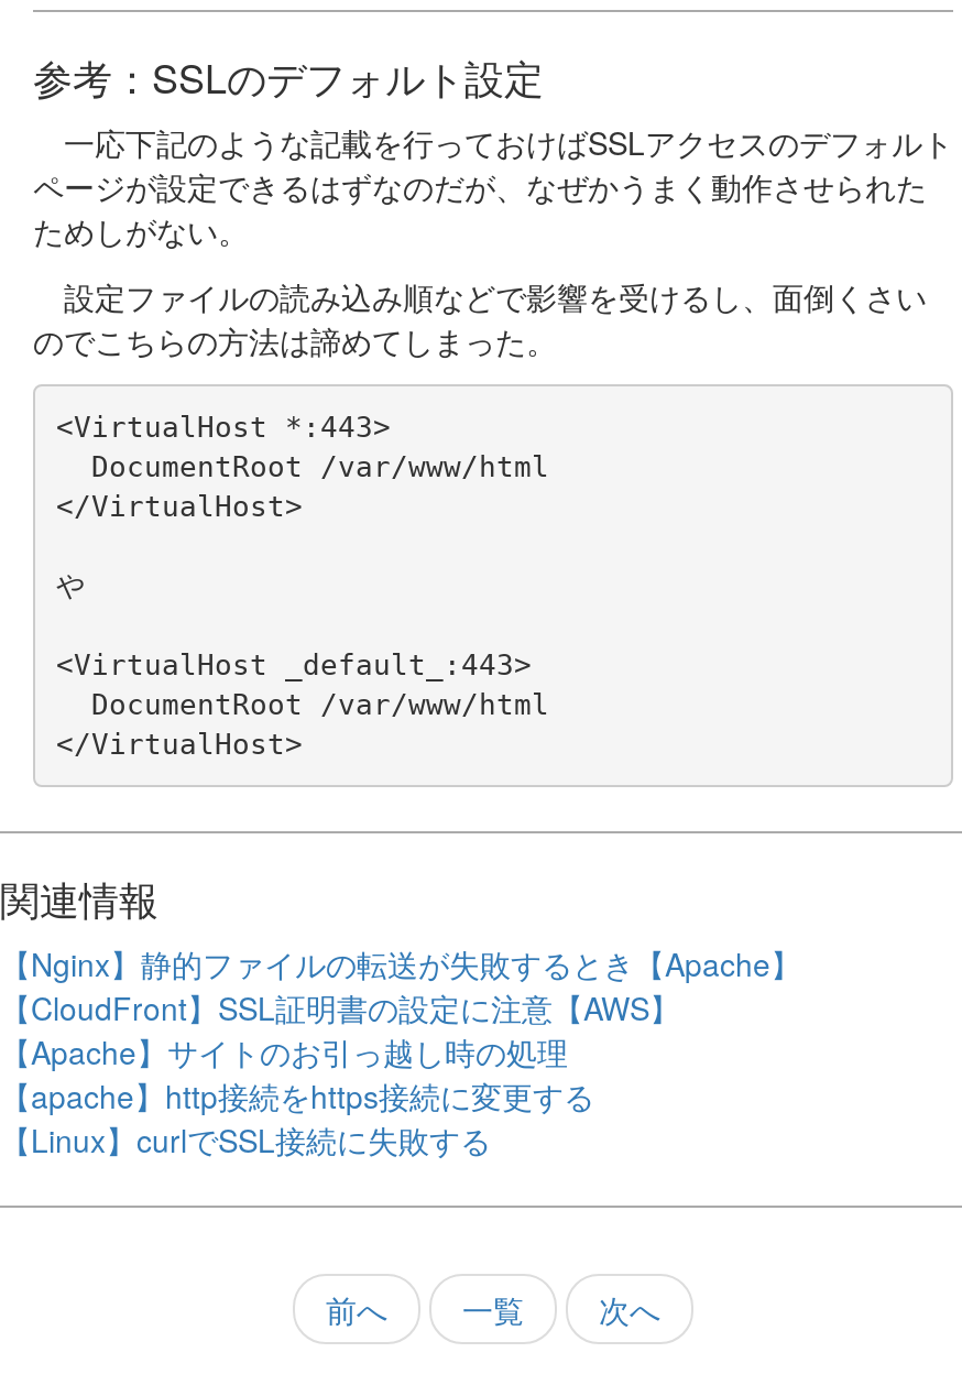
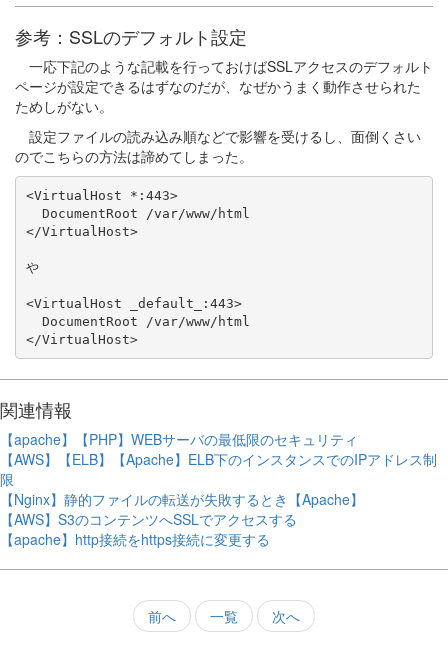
none -> [0,429,437,489] 【apache】【PHP】WEBサーバの最低限のセキュリティ | 【AWS】【ELB】【Apache】ELB下のインスタンスでのIPアドレス制 | 限
moved [0,941,801,985] -> [0,489,364,509]: 【Nginx】静的ファイルの転送が失敗するとき【Apache】
[0,985,680,1073] 【CloudFront】SSL証明書の設定に注意【AWS】 | 【Apache】サイトのお引っ越し時の処理 -> [0,509,297,529] 【AWS】S3のコンテンツへSSLでアクセスする
moved [0,1073,594,1117] -> [0,529,270,549]: 【apache】http接続をhttps接続に変更する
[0,1117,491,1162] 【Linux】curlでSSL接続に失敗する -> none

